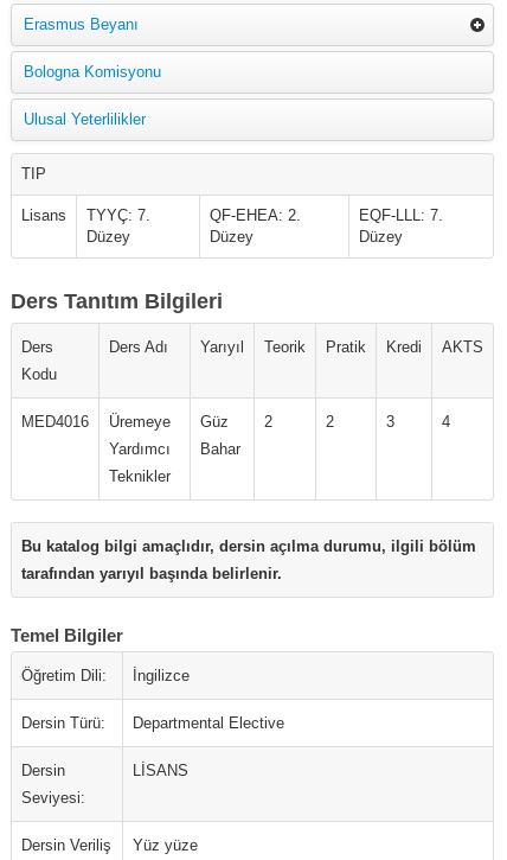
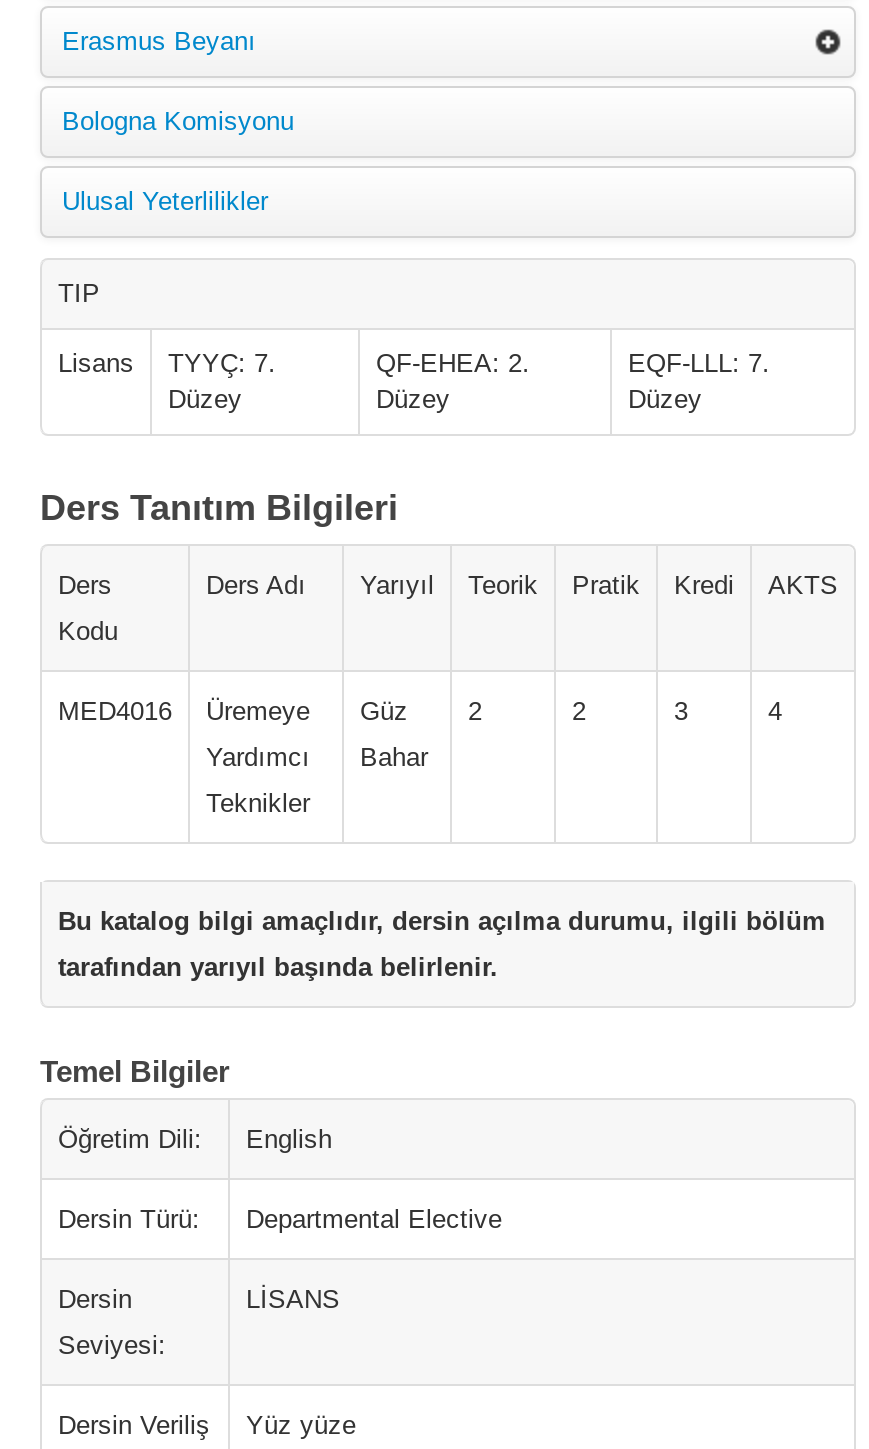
[133,667,190,684] İngilizce -> [246,1124,332,1154] English

